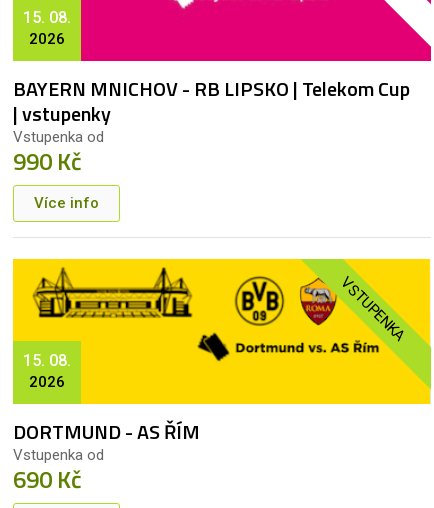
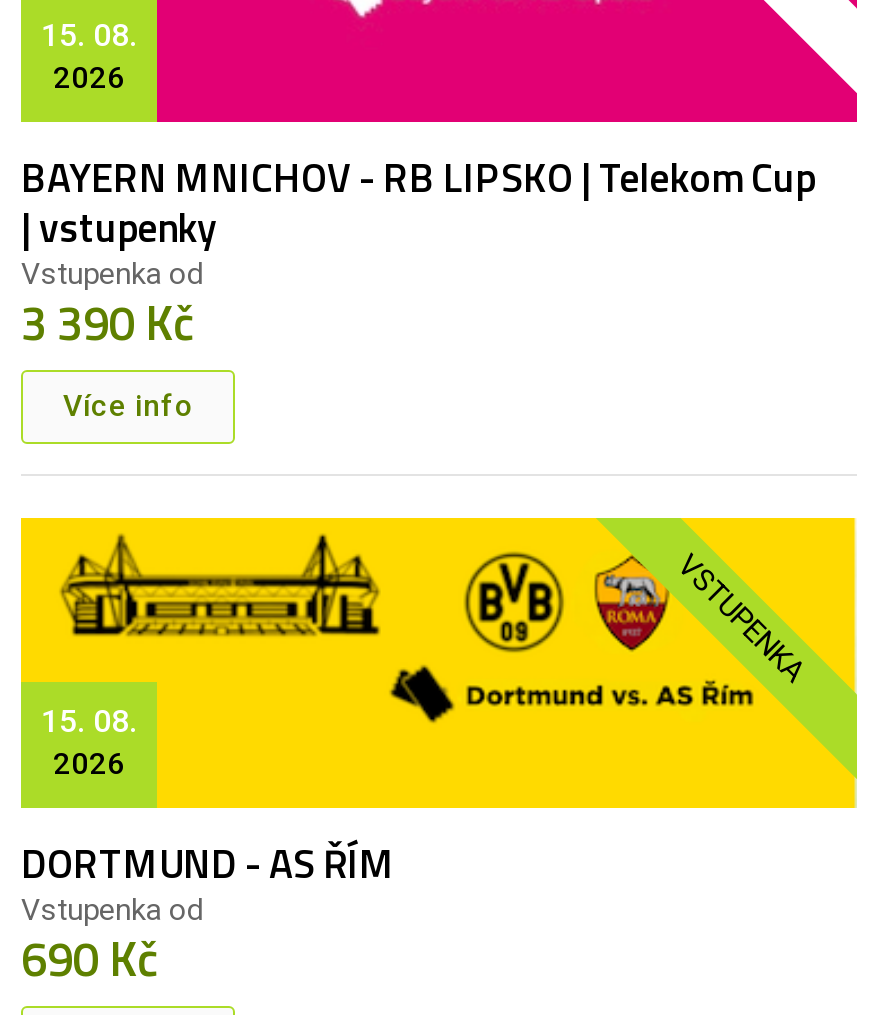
[13,143,82,179] 990 Kč -> [21,285,195,357] 3 390 Kč

